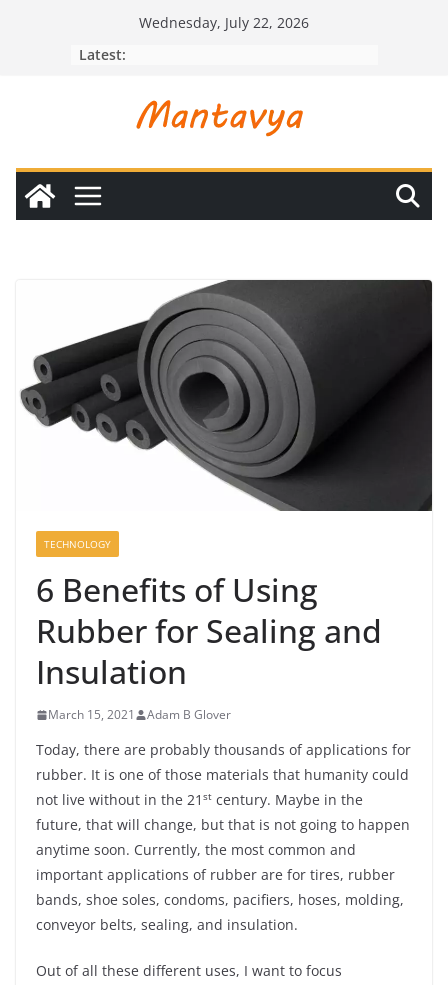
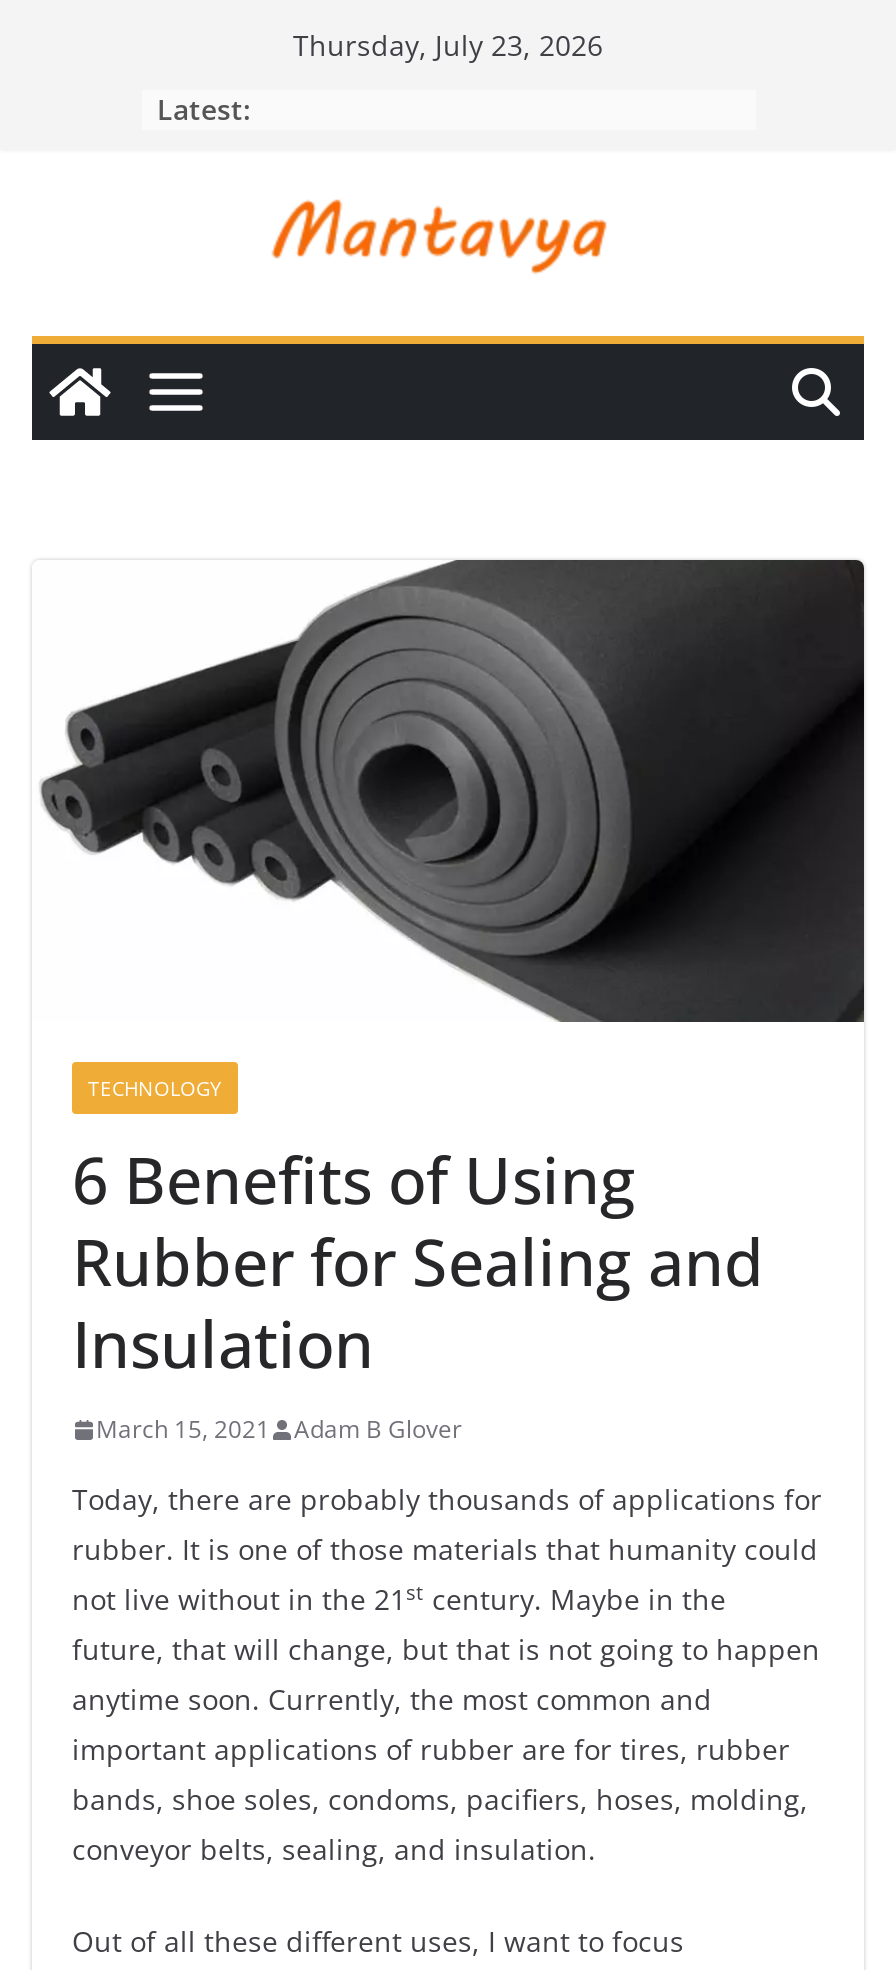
[139,13,309,32] Wednesday, July 22, 2026 -> [293,26,603,64] Thursday, July 23, 2026

